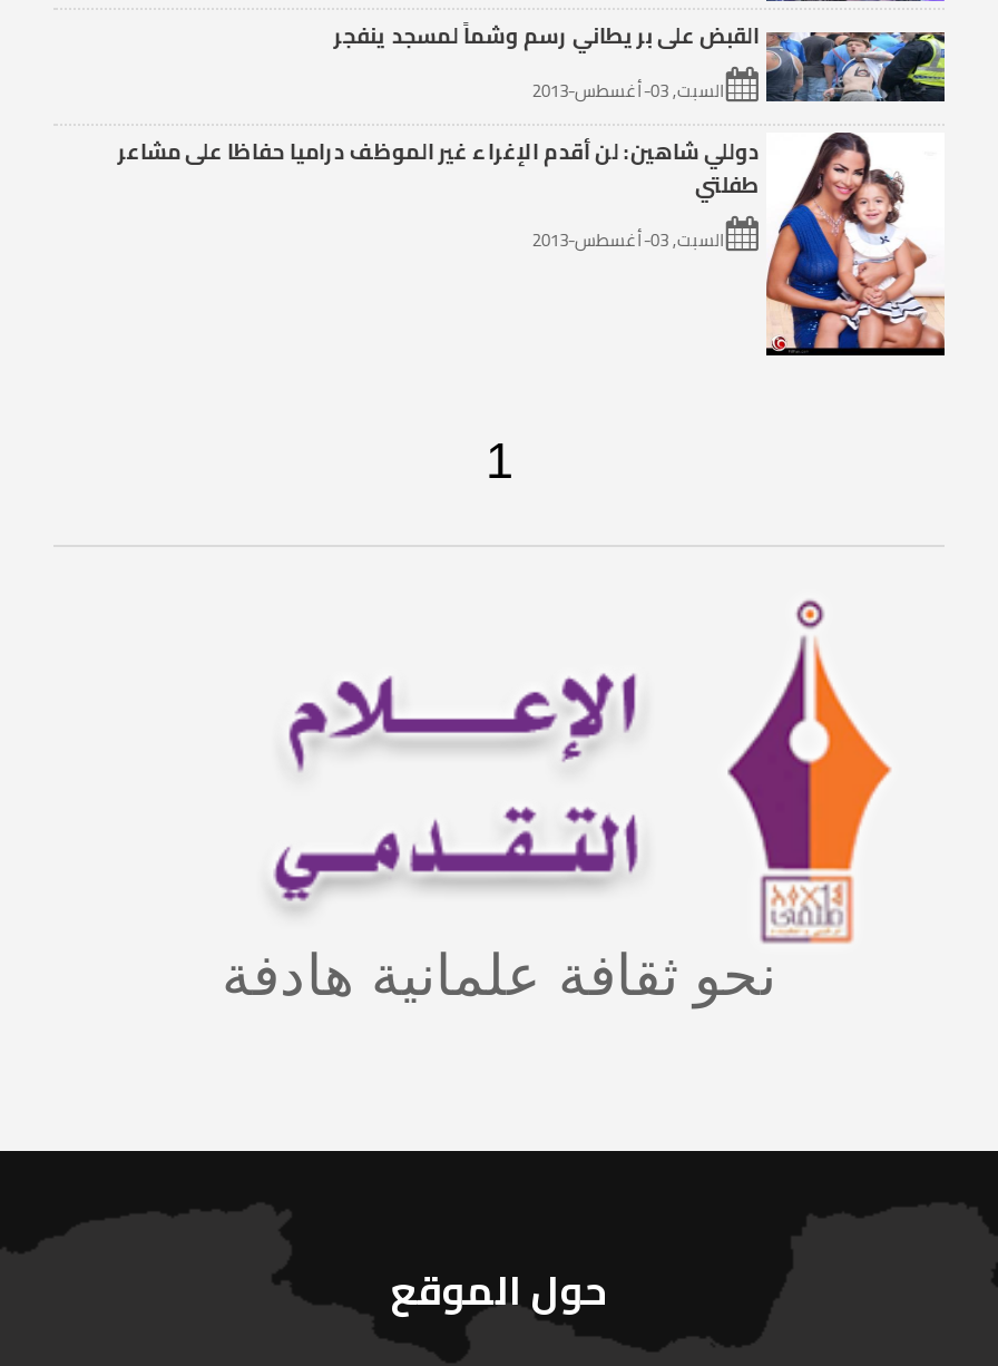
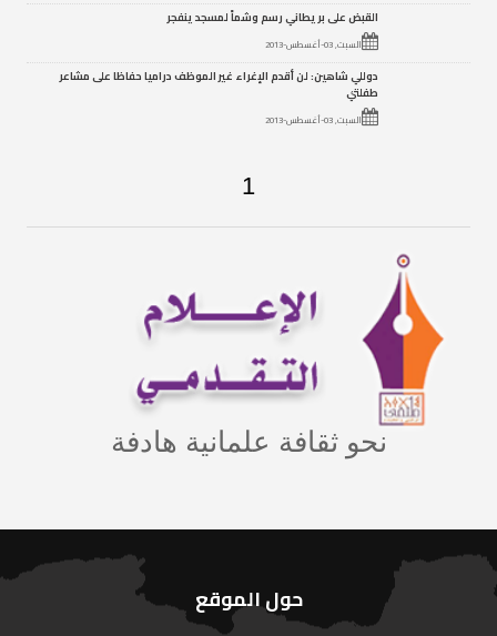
[764,29,947,105] [image] -> none
[764,129,947,359] [image] -> none

